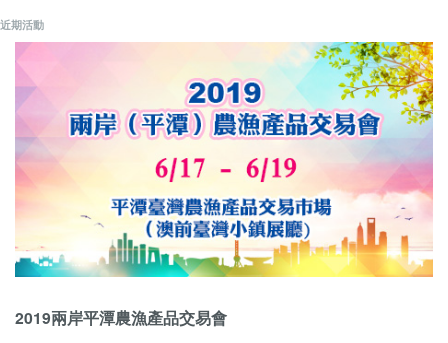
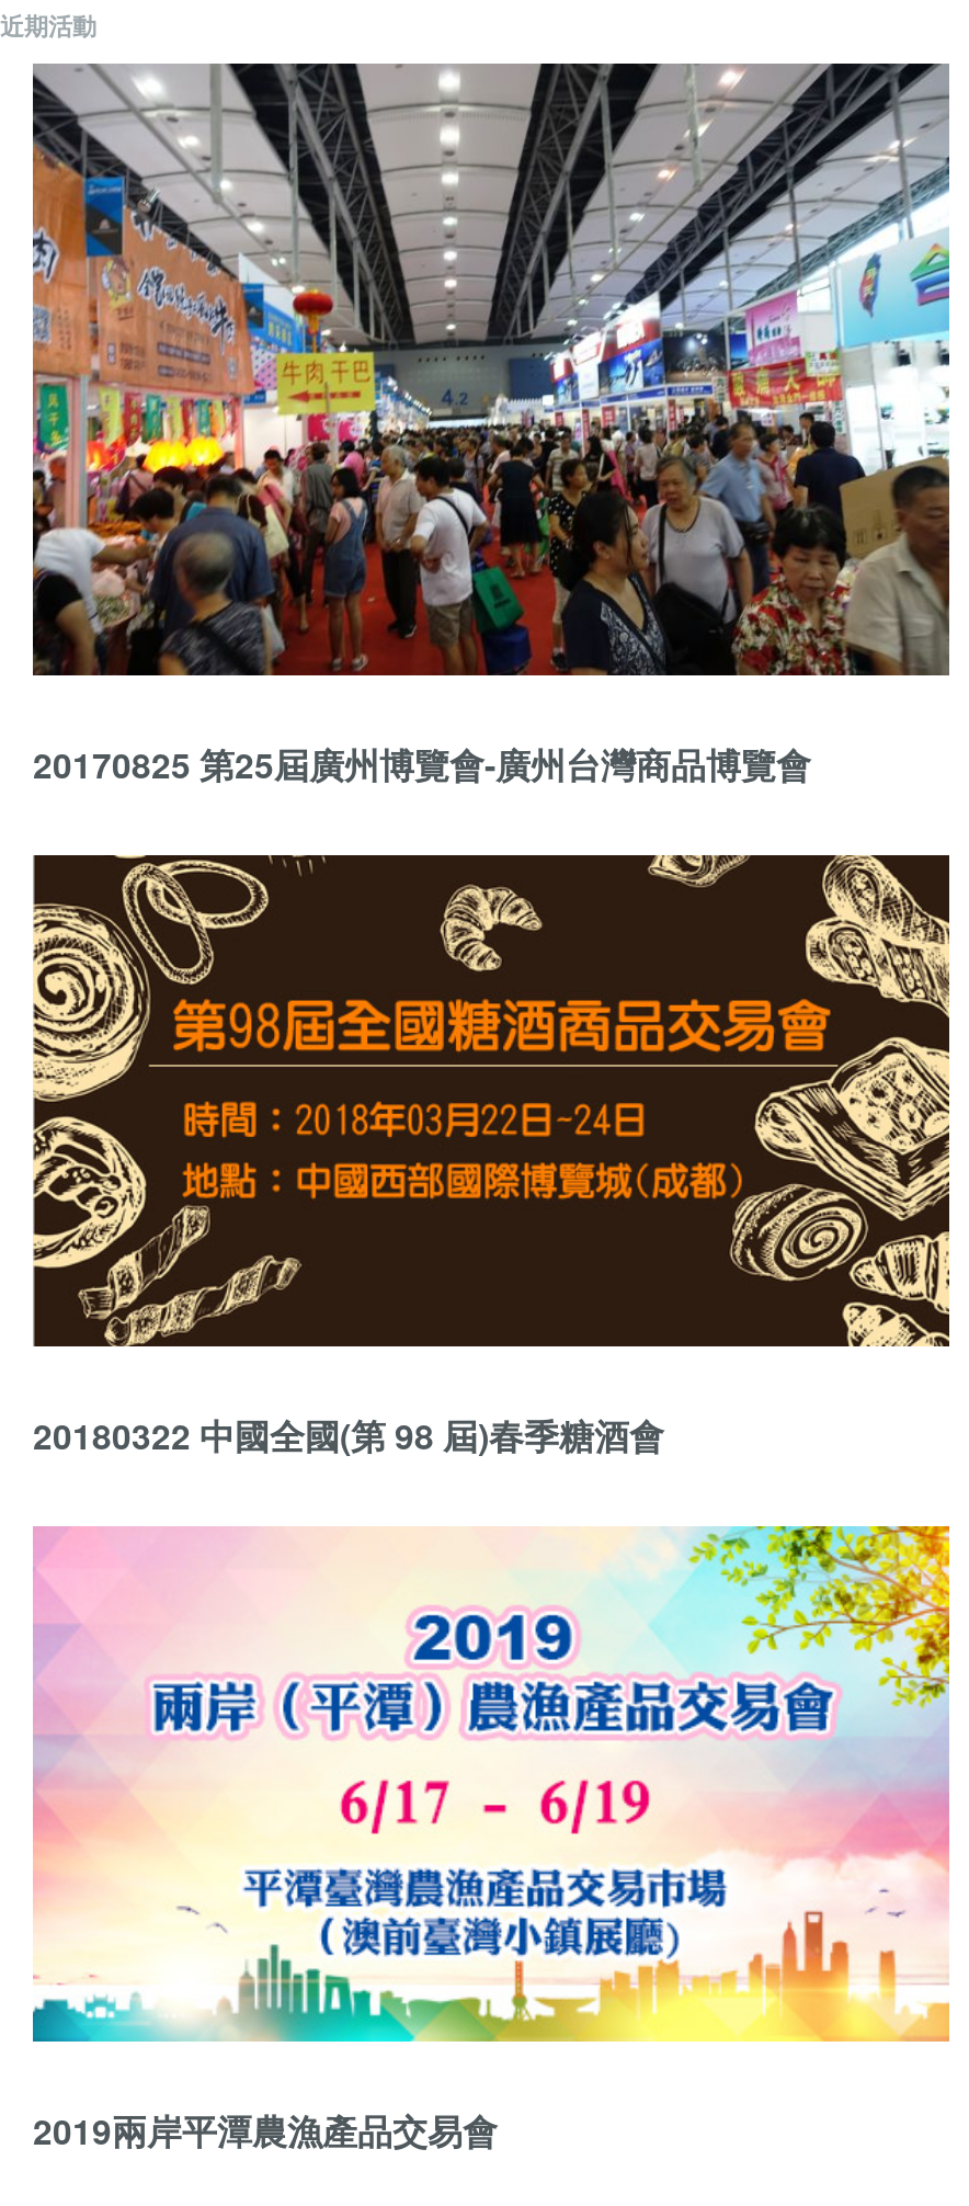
none -> [31,61,951,791] [image] | 20170825 第25屆廣州博覽會-廣州台灣商品博覽會
none -> [31,853,951,1462] [image] | 20180322 中國全國(第 98 屆)春季糖酒會

